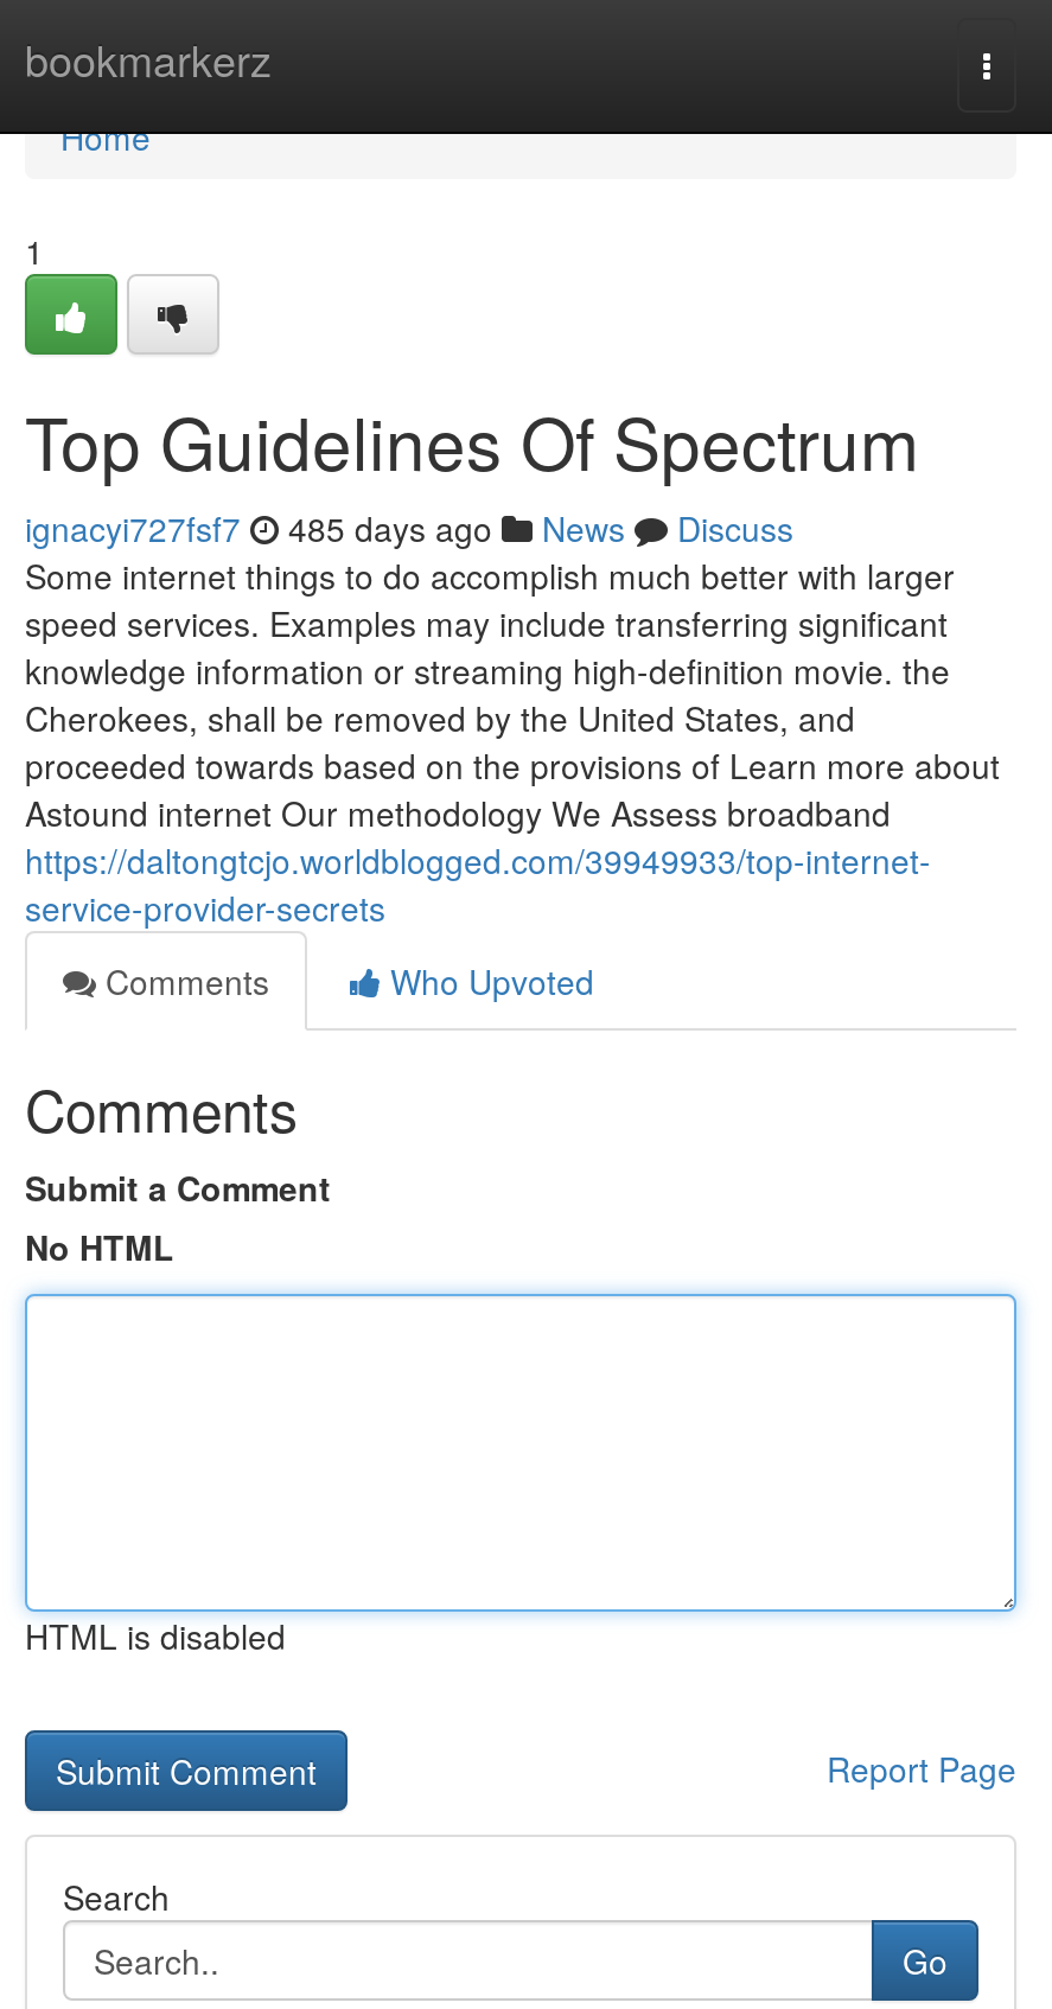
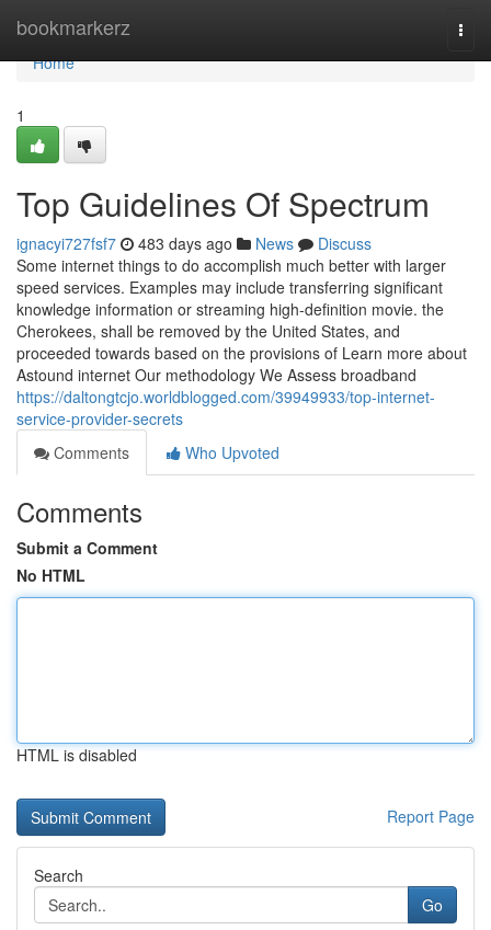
[25,504,793,551] ignacyi727fsf7 485 days ago News Discuss -> [16,232,372,254] ignacyi727fsf7 483 days ago News Discuss

